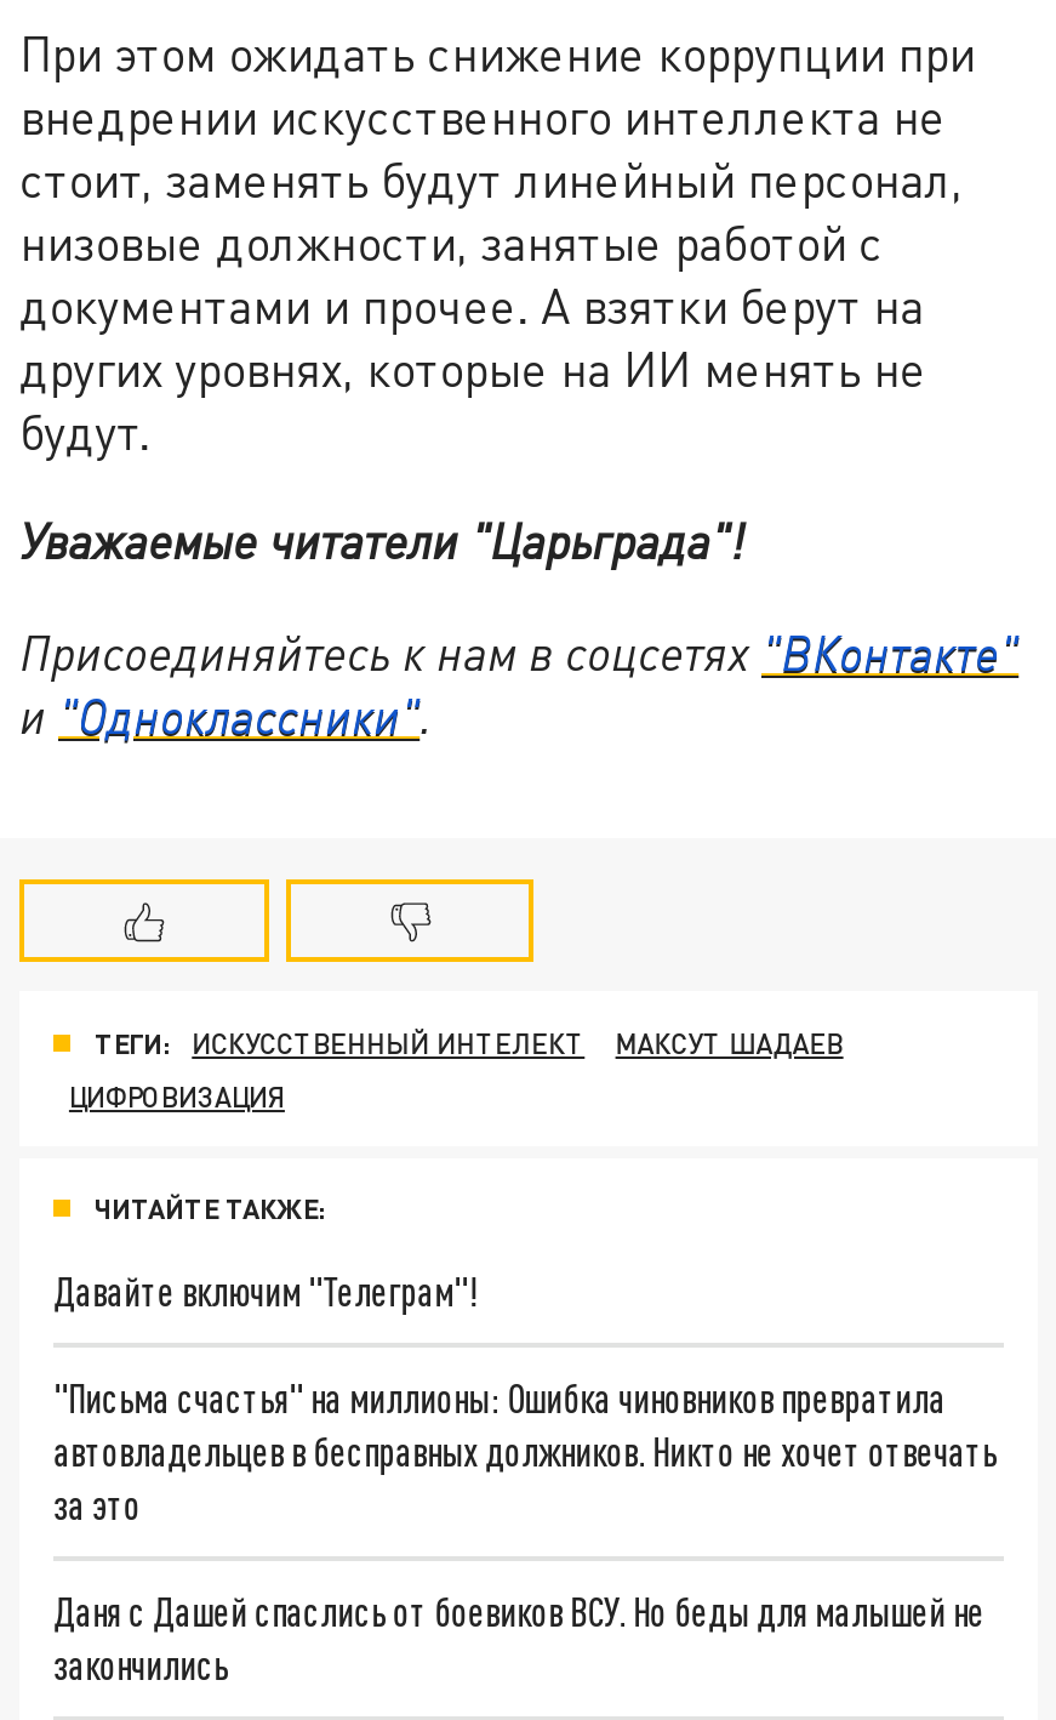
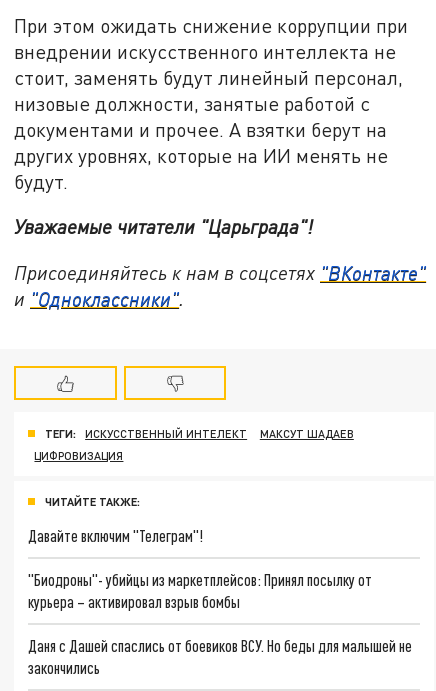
[54,1375,997,1527] "Письма счастья" на миллионы: Ошибка чиновников превратила | автовладельцев в бесправных должников. Никто не хочет отвечать | за это -> [28,570,372,611] "Биодроны"- убийцы из маркетплейсов: Принял посылку от | курьера – активировал взрыв бомбы

